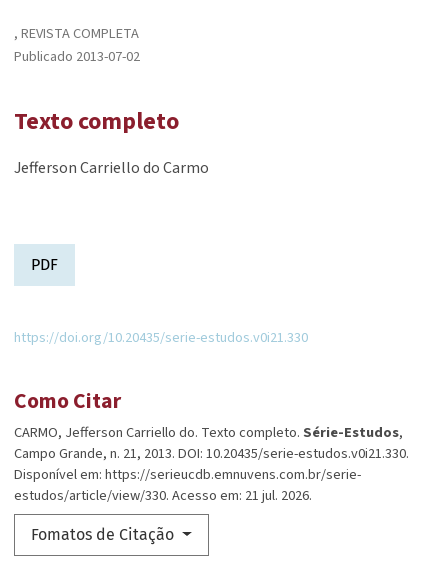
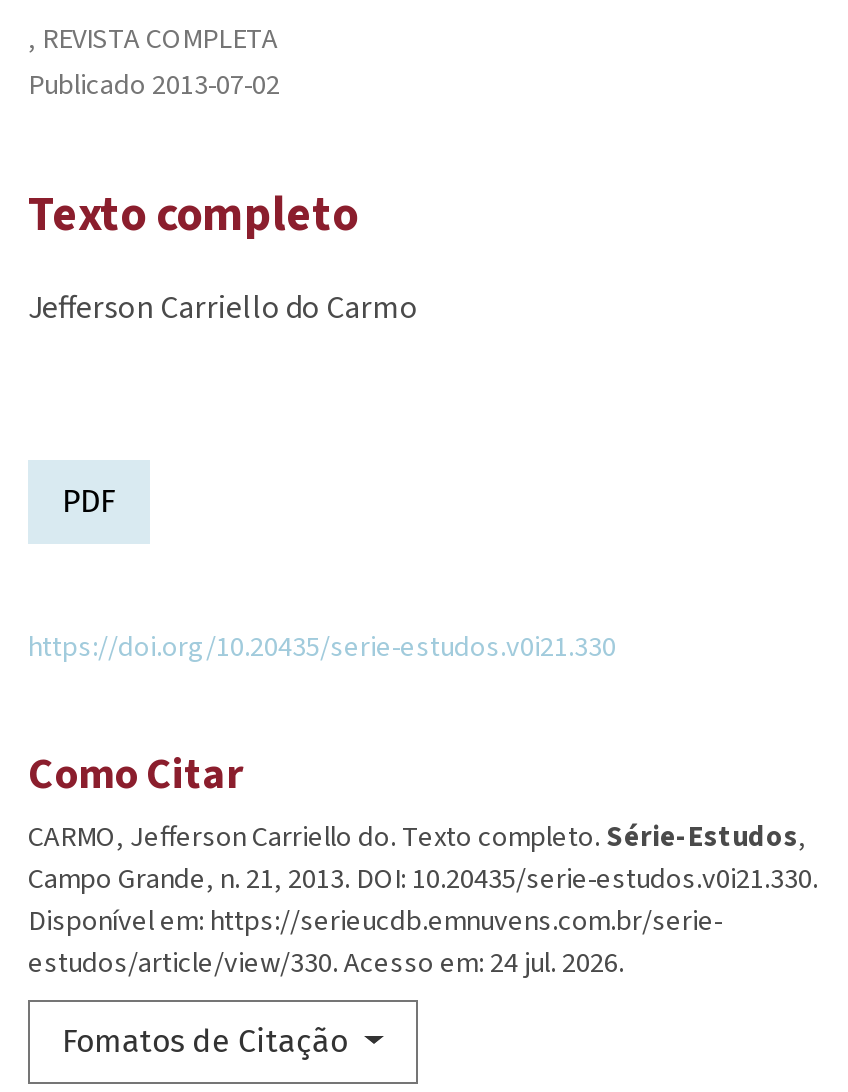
[14,485,312,506] estudos/article/view/330. Acesso em: 21 jul. 2026. -> [28,943,624,985] estudos/article/view/330. Acesso em: 24 jul. 2026.

